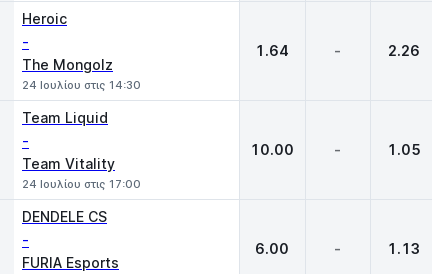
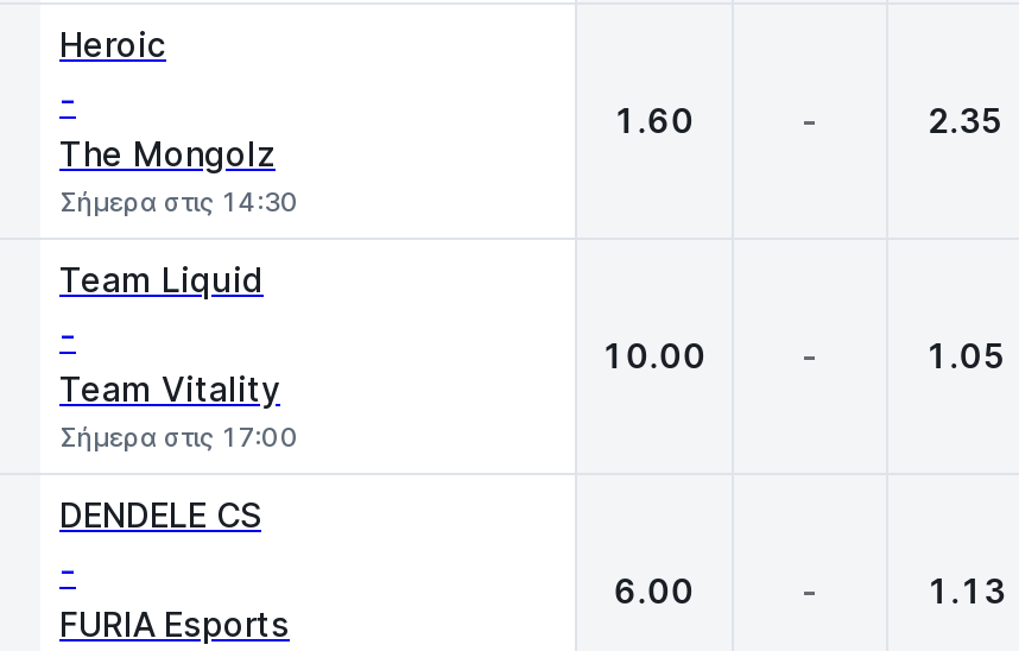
[255,42,289,59] 1.64 -> [613,100,694,140] 1.60
[388,42,420,59] 2.26 -> [928,100,1004,140] 2.35
[22,78,141,92] 24 Ιουλίου στις 14:30 -> [59,185,299,219] Σήμερα στις 14:30
[22,177,141,191] 24 Ιουλίου στις 17:00 -> [59,421,299,454] Σήμερα στις 17:00

